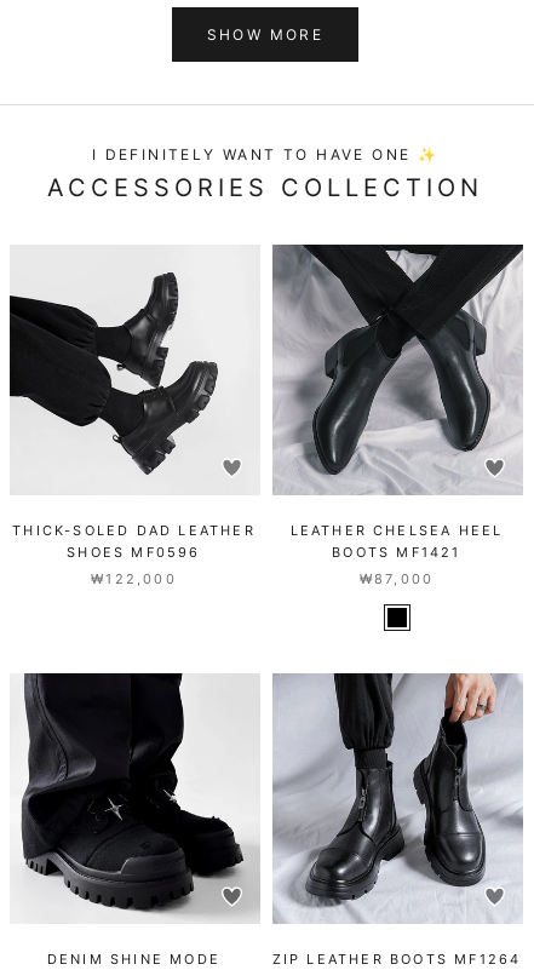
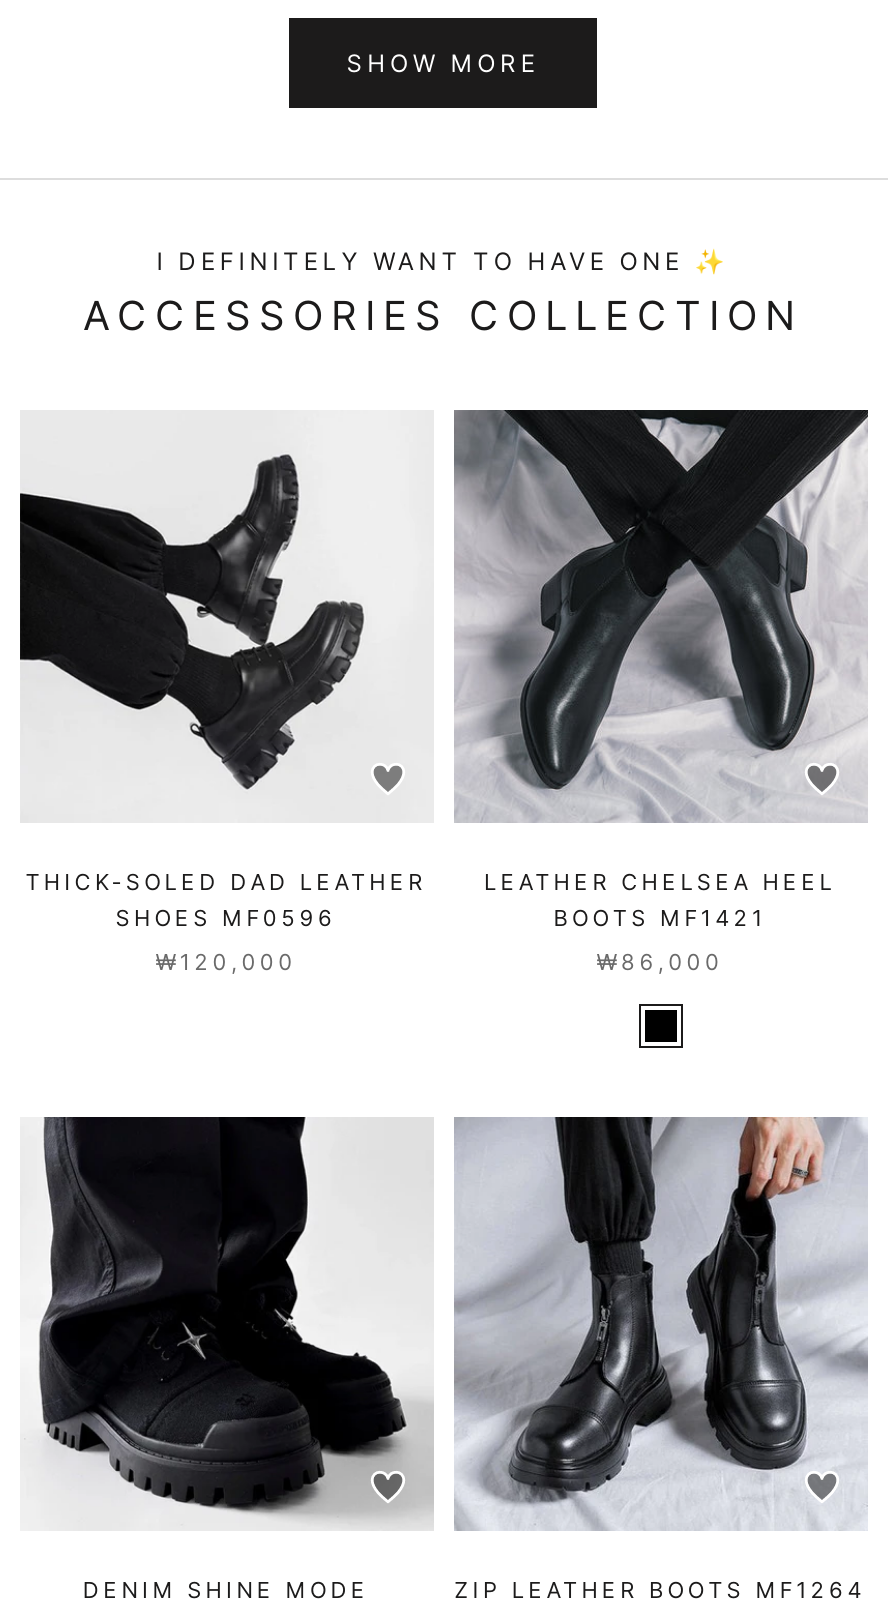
[91,570,177,587] ₩122,000 -> [155,948,297,976] ₩120,000
[359,570,434,587] ₩87,000 -> [597,948,723,976] ₩86,000

